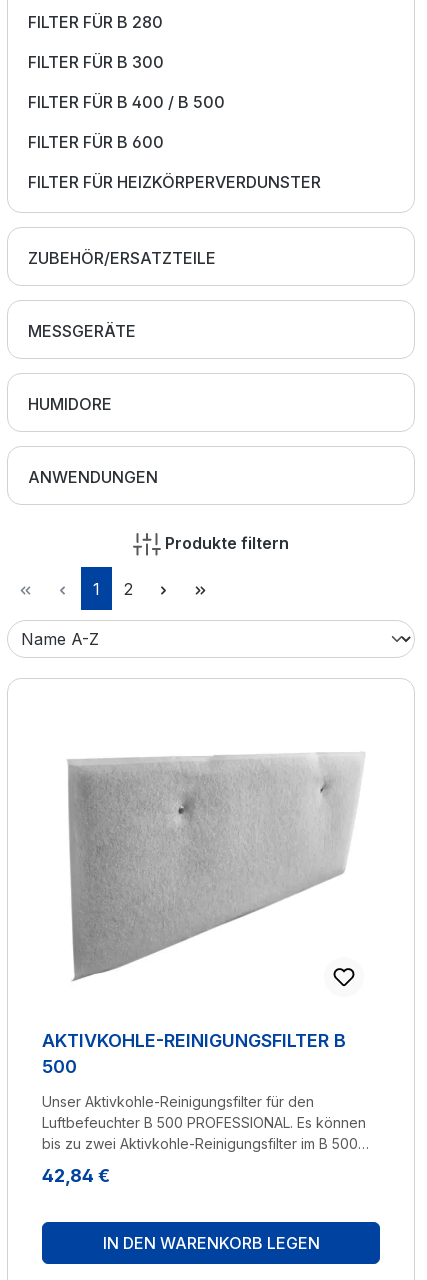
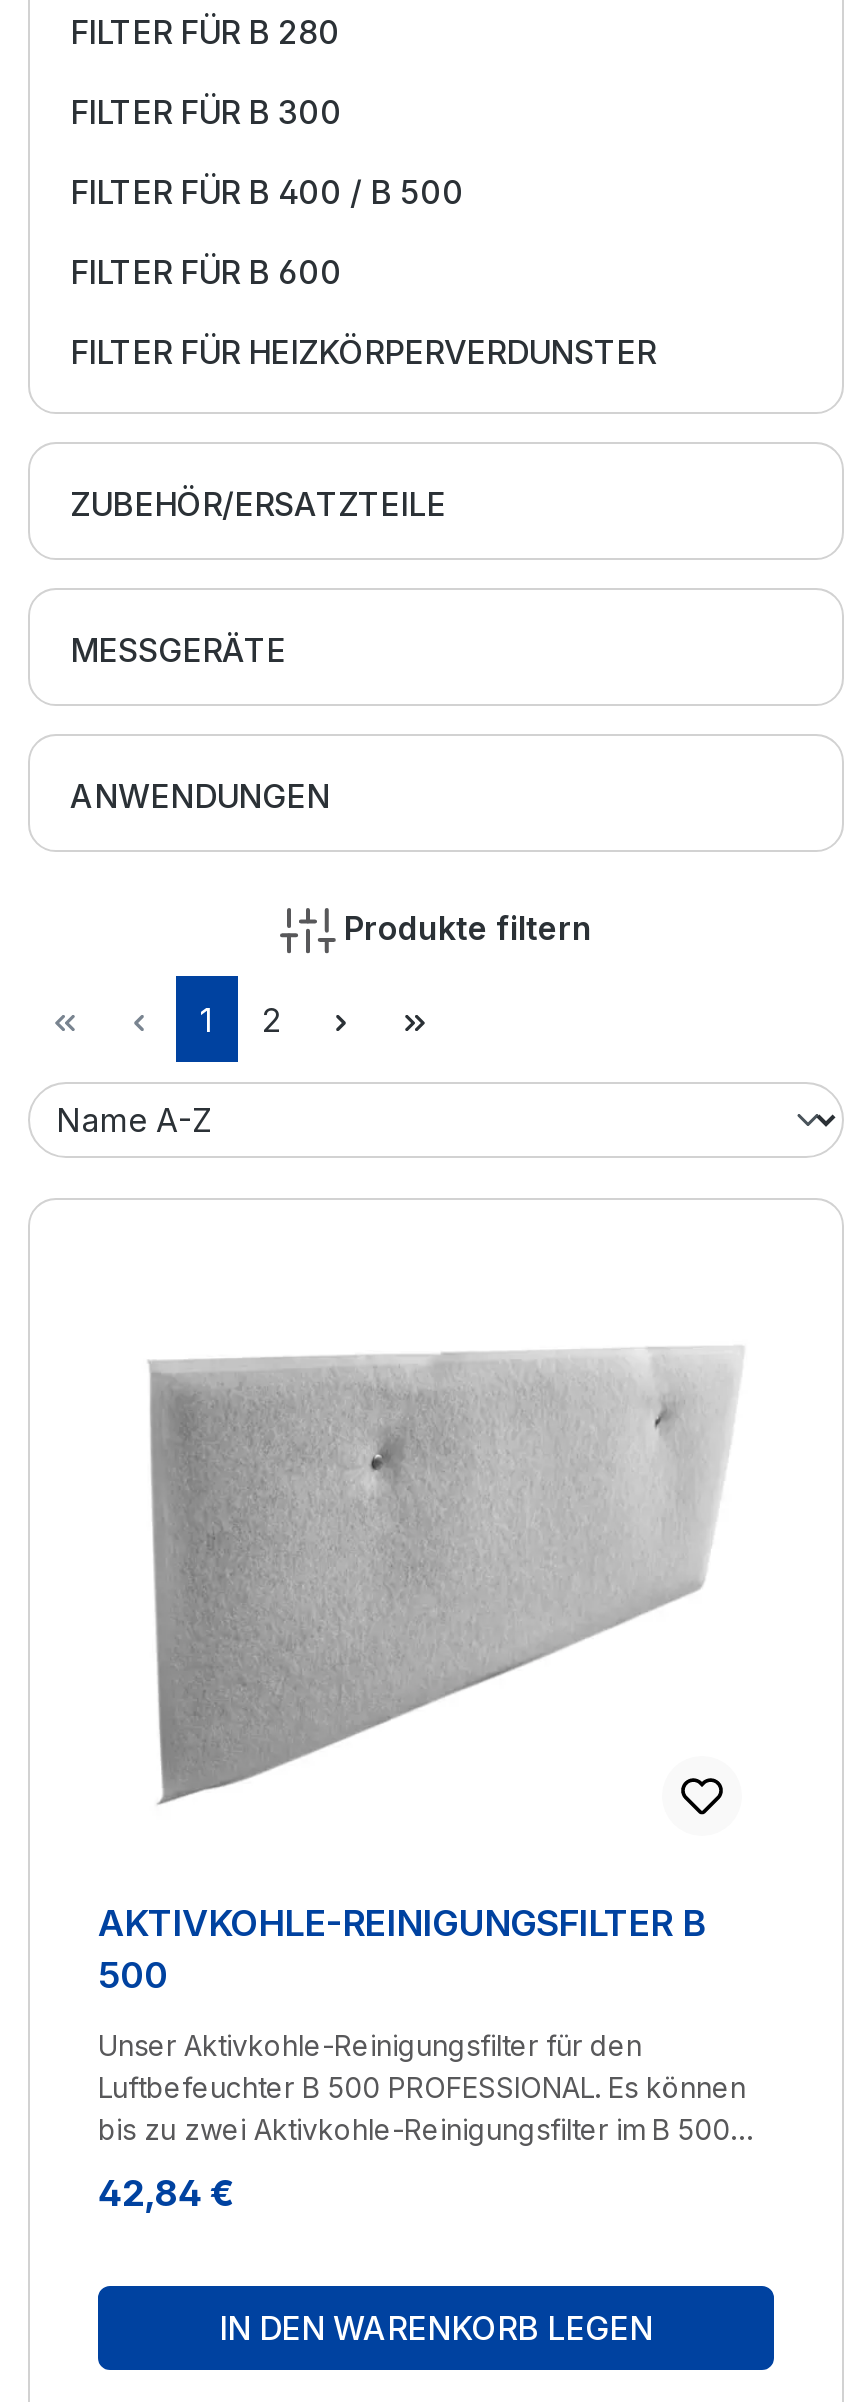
[28,394,112,414] HUMIDORE -> none

